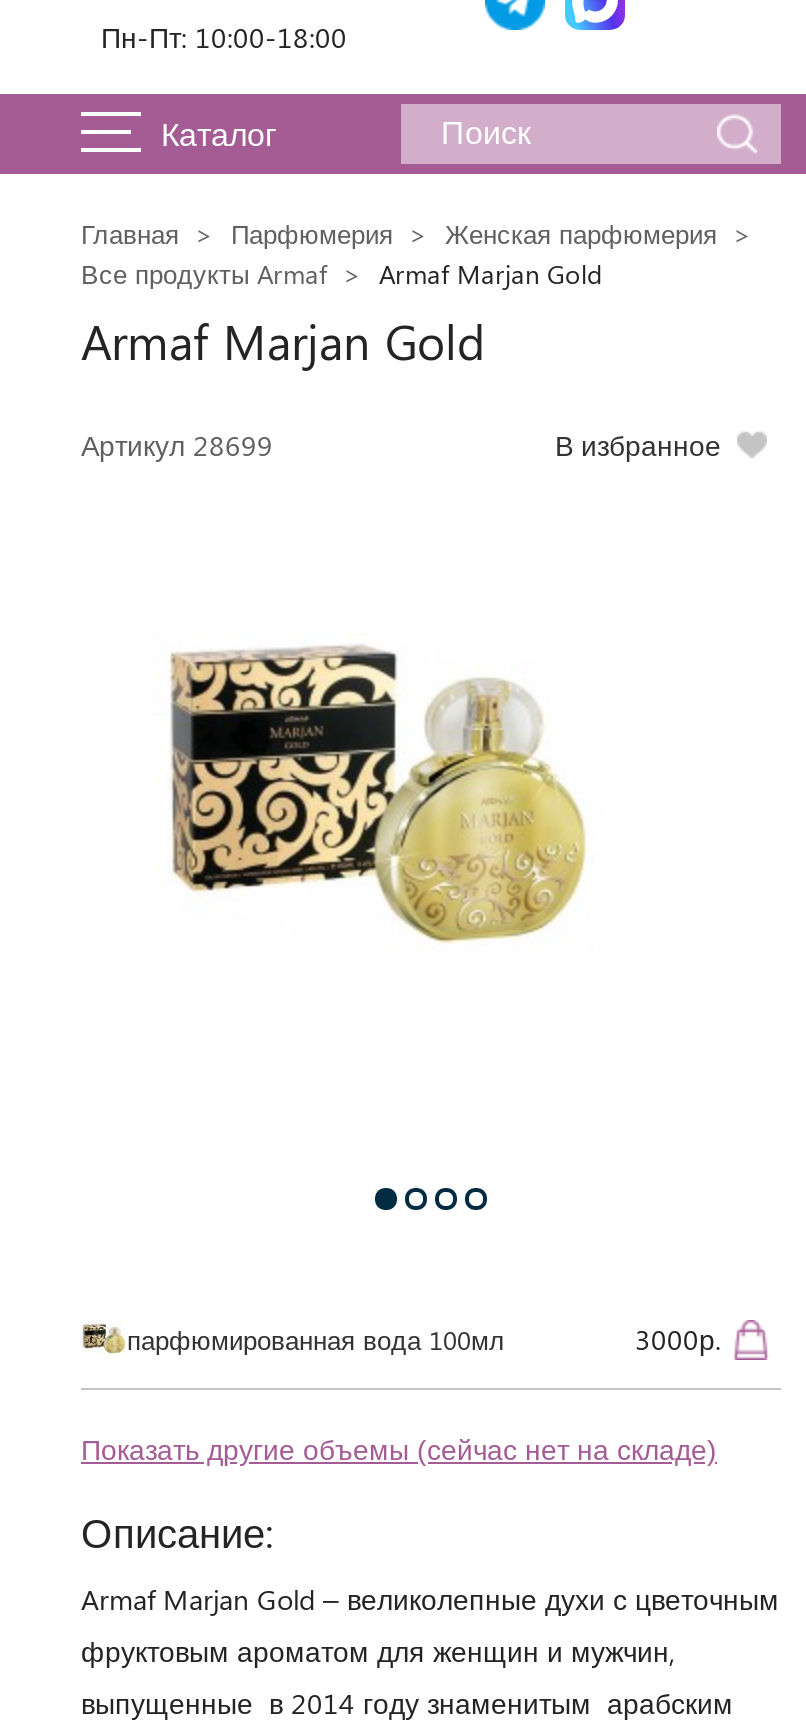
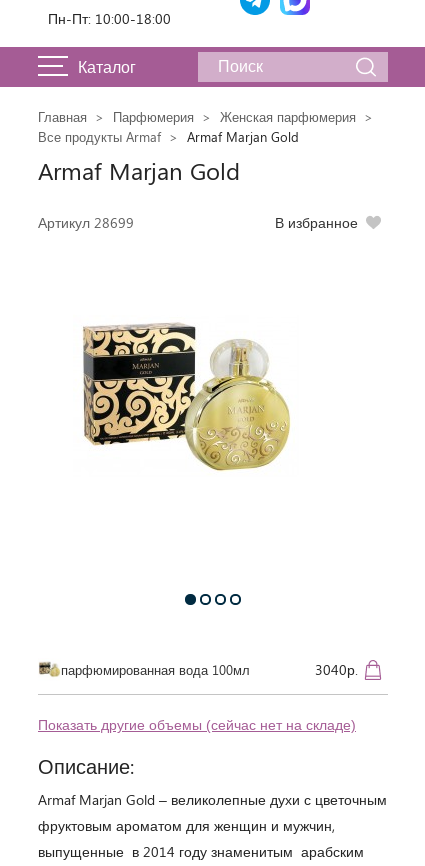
[635,1319,721,1357] 3000р. -> [315,660,358,679] 3040р.

